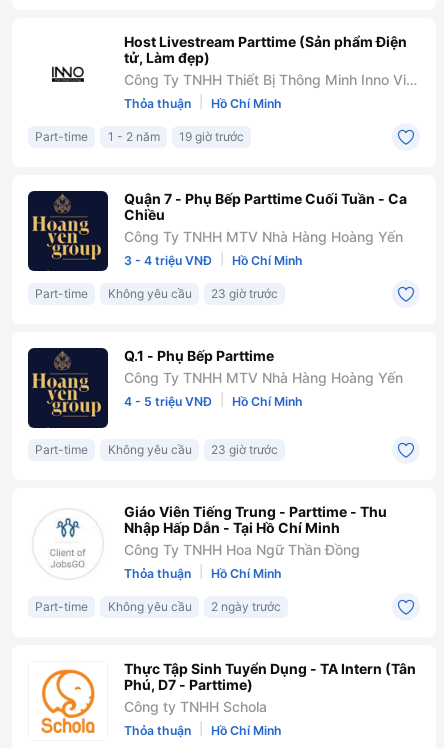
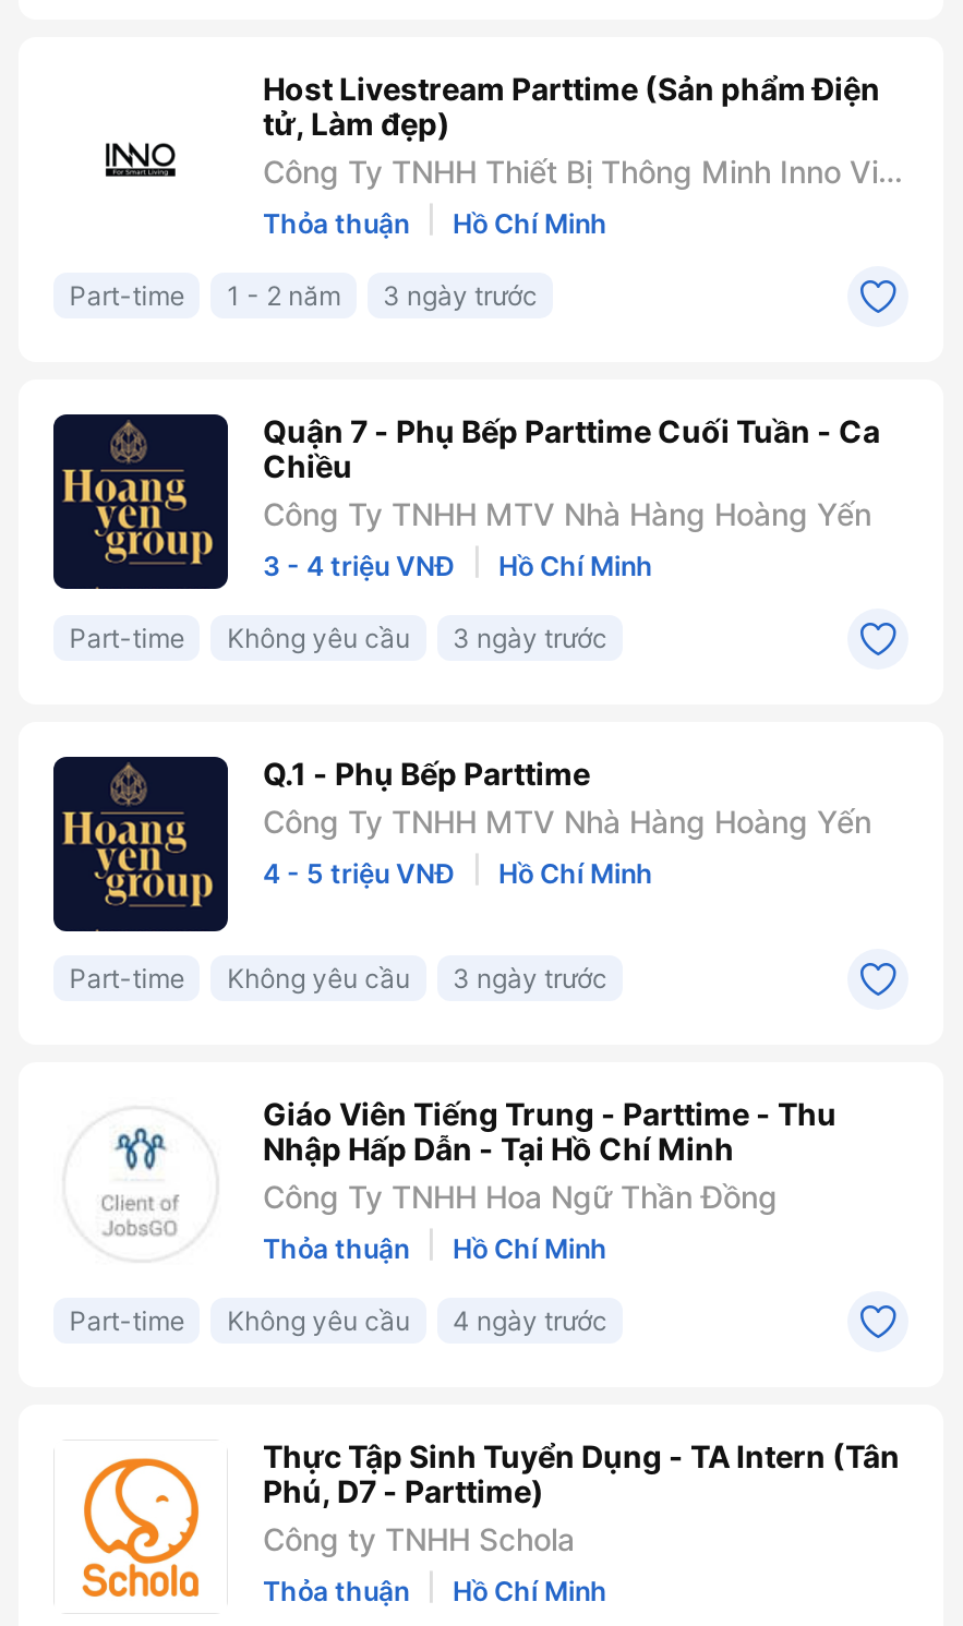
[35,129,244,144] Part-time 1 - 2 năm 19 giờ trước -> [69,279,537,311] Part-time 1 - 2 năm 3 ngày trước
[35,286,278,301] Part-time Không yêu cầu 23 giờ trước -> [69,621,607,654] Part-time Không yêu cầu 3 ngày trước
[35,442,278,457] Part-time Không yêu cầu 23 giờ trước -> [69,961,607,994] Part-time Không yêu cầu 3 ngày trước
[35,599,281,614] Part-time Không yêu cầu 2 ngày trước -> [69,1304,607,1336] Part-time Không yêu cầu 4 ngày trước

